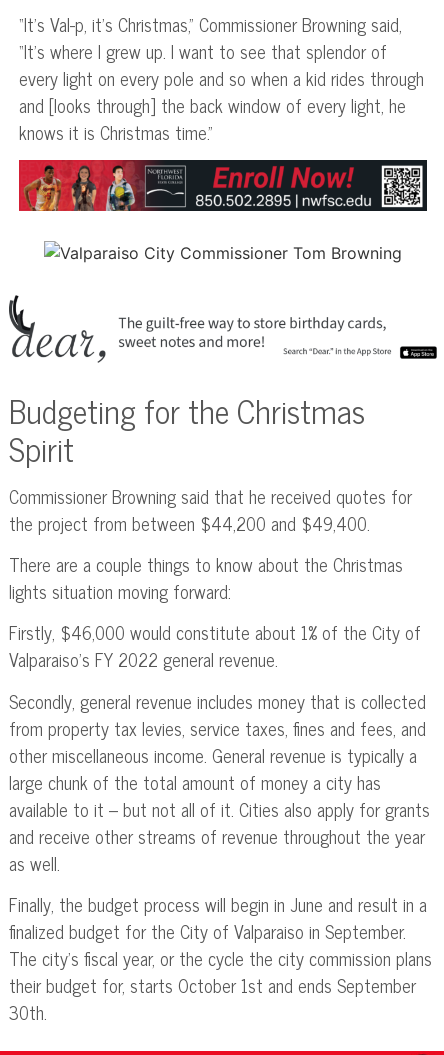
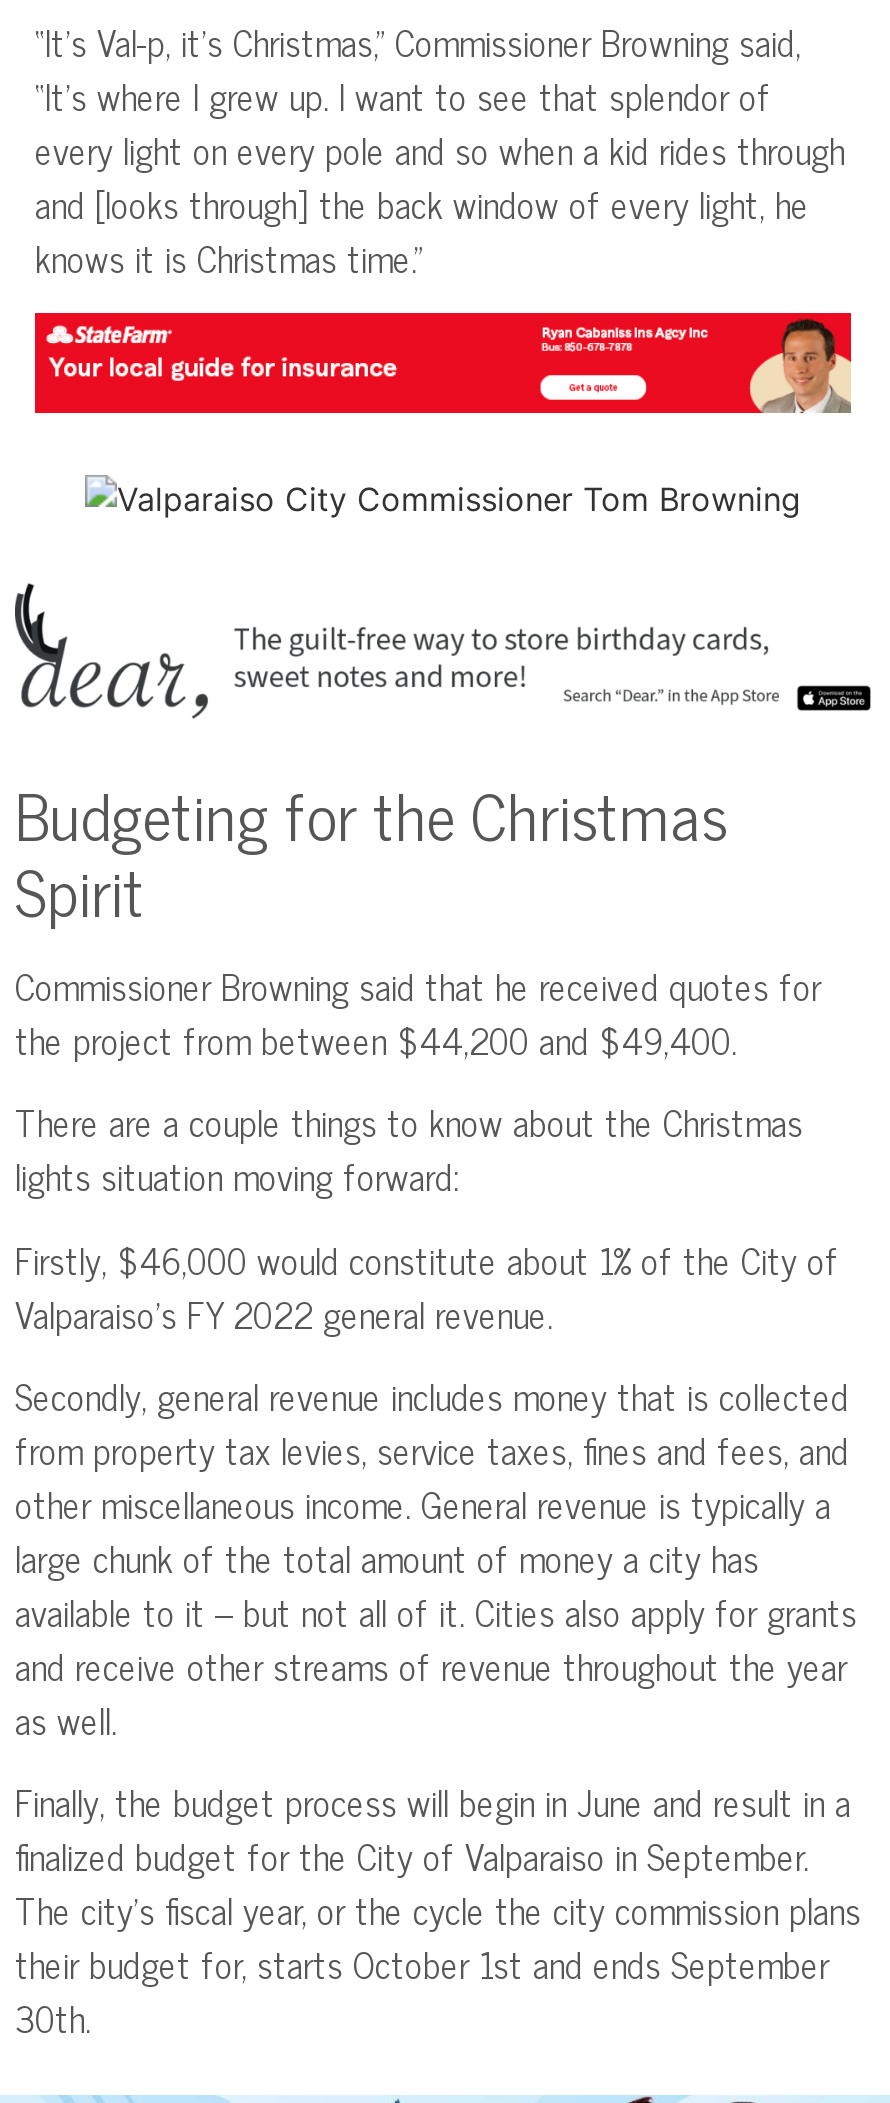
[21,159,428,212] [image] -> [39,312,853,416] [image]

